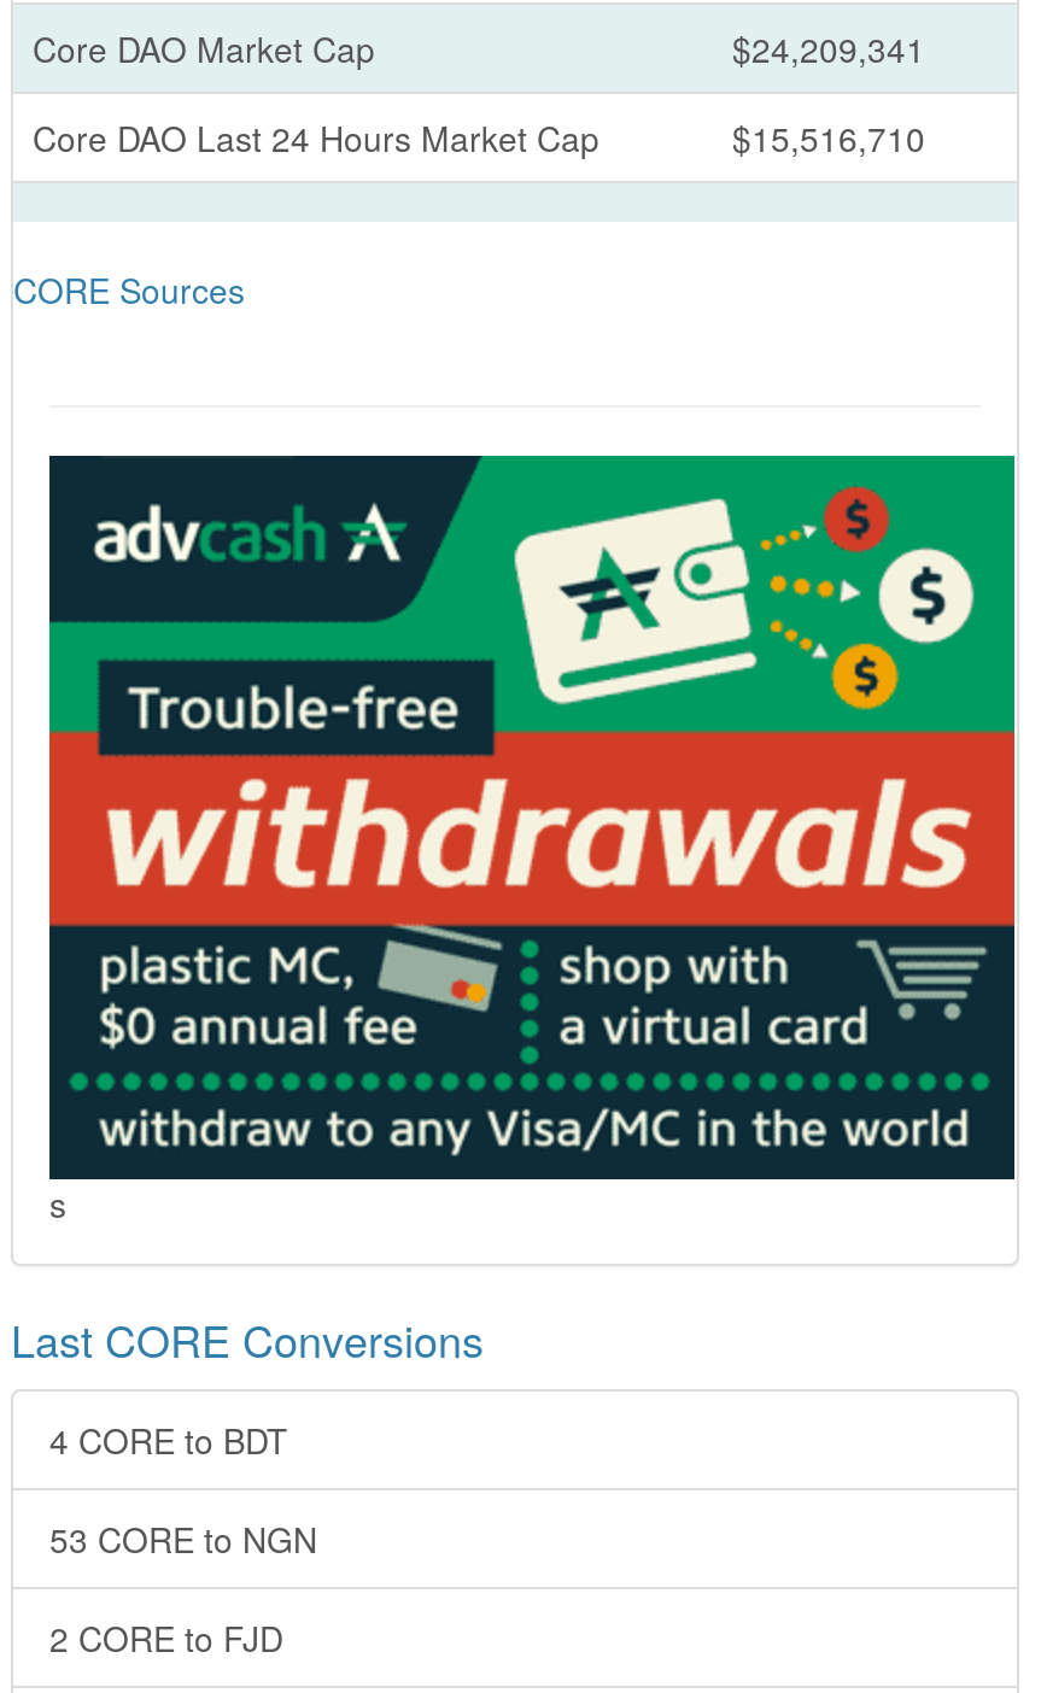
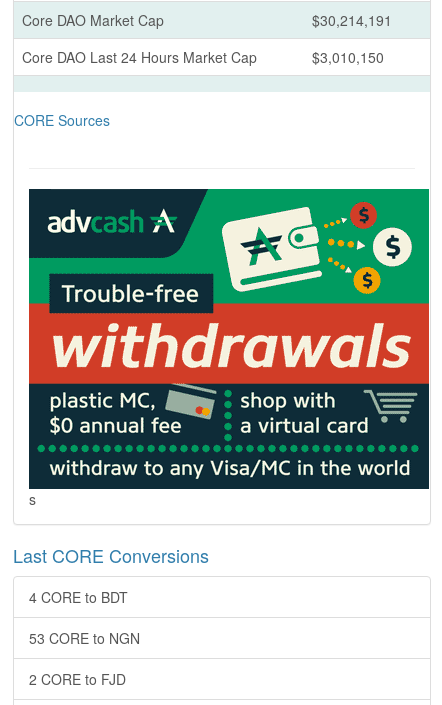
[732,23,925,71] $24,209,341 -> [312,9,392,29] $30,214,191
[732,112,925,160] $15,516,710 -> [312,46,384,66] $3,010,150

